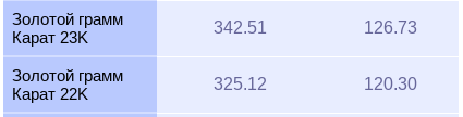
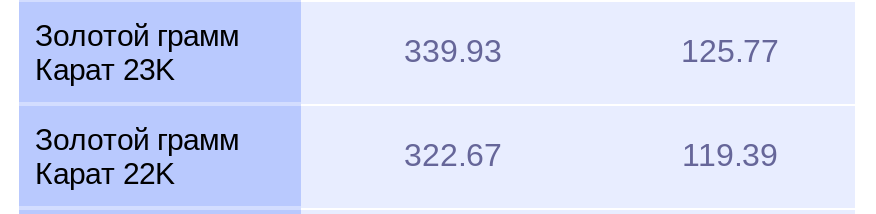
[213,19,266,37] 342.51 -> [404,35,502,69] 339.93
[364,19,417,37] 126.73 -> [681,35,779,69] 125.77
[213,75,266,94] 325.12 -> [404,139,502,173] 322.67
[364,75,417,94] 120.30 -> [682,139,778,173] 119.39

